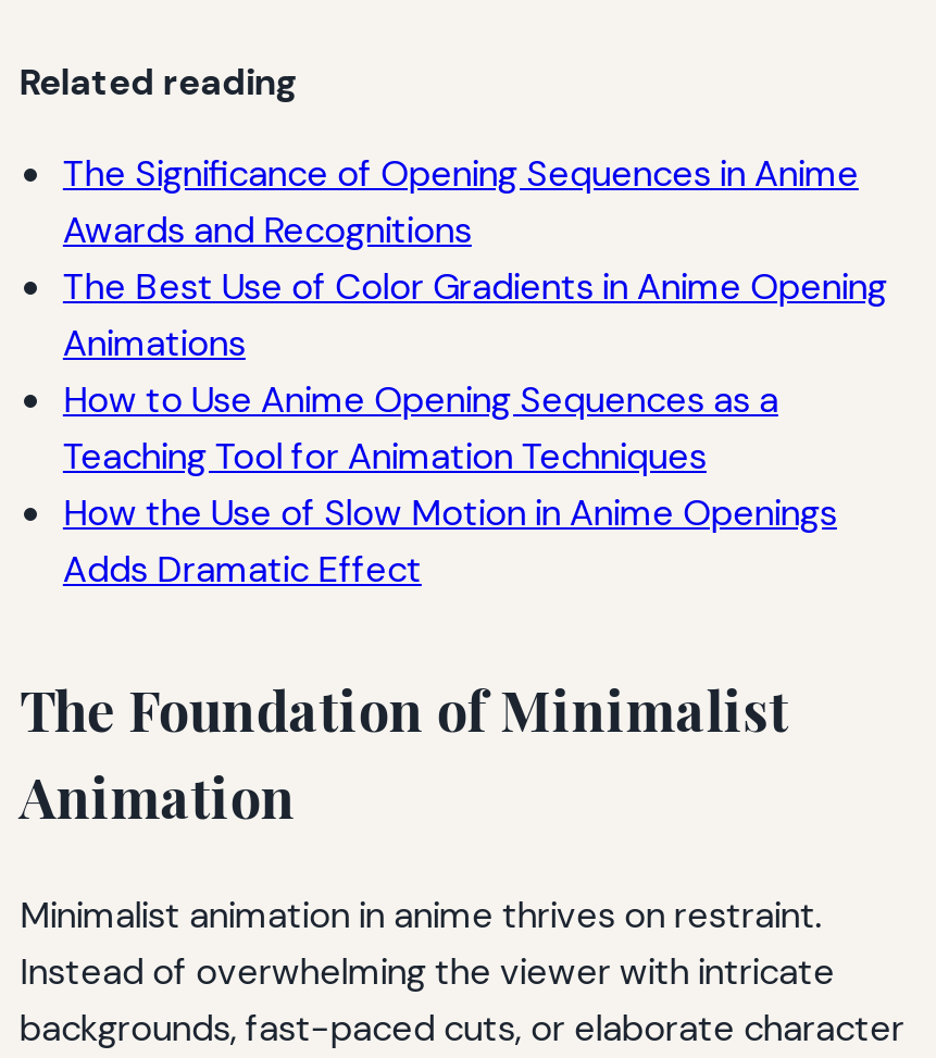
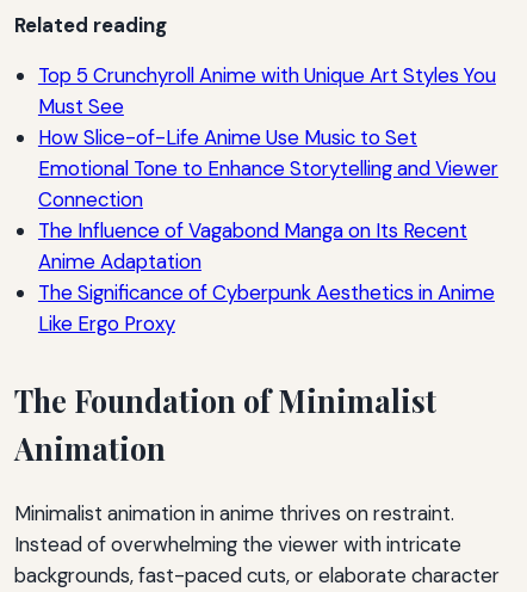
[63,150,887,594] The Significance of Opening Sequences in Anime | Awards and Recognitions | The Best Use of Color Gradients in Anime Opening | Animations | How to Use Anime Opening Sequences as a | Teaching Tool for Animation Techniques | How the Use of Slow Motion in Anime Openings | Adds Dramatic Effect -> [38,63,498,337] Top 5 Crunchyroll Anime with Unique Art Styles You | Must See | How Slice-of-Life Anime Use Music to Set | Emotional Tone to Enhance Storytelling and Viewer | Connection | The Influence of Vagabond Manga on Its Recent | Anime Adaptation | The Significance of Cyberpunk Aesthetics in Anime | Like Ergo Proxy

